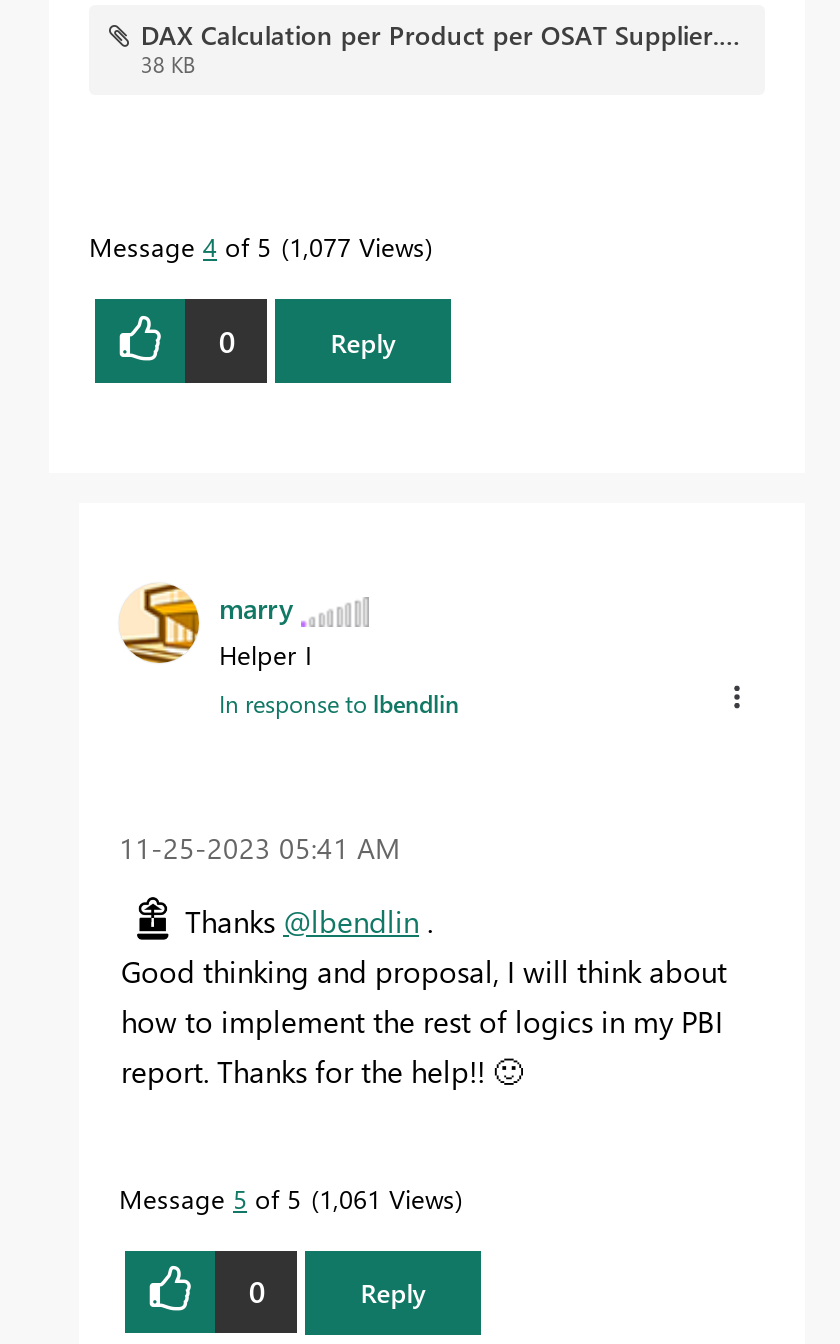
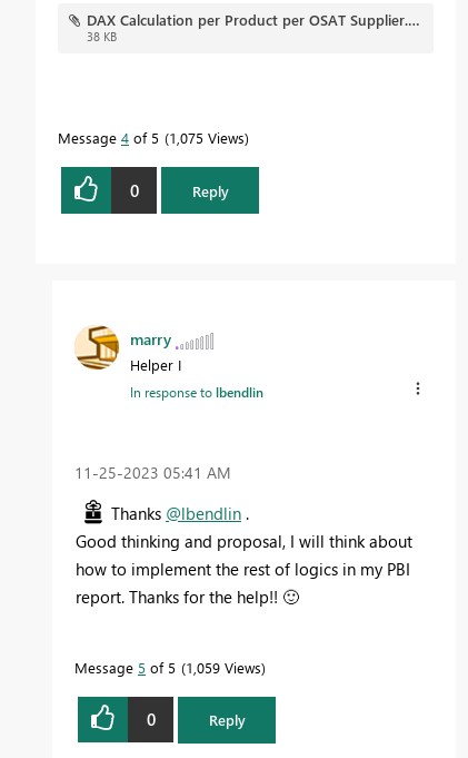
[89,229,425,263] Message 4 of 5 1,077 Views -> [58,128,245,147] Message 4 of 5 1,075 Views
[119,1180,455,1214] Message 5 of 5 1,061 Views -> [74,657,261,676] Message 5 of 5 1,059 Views

